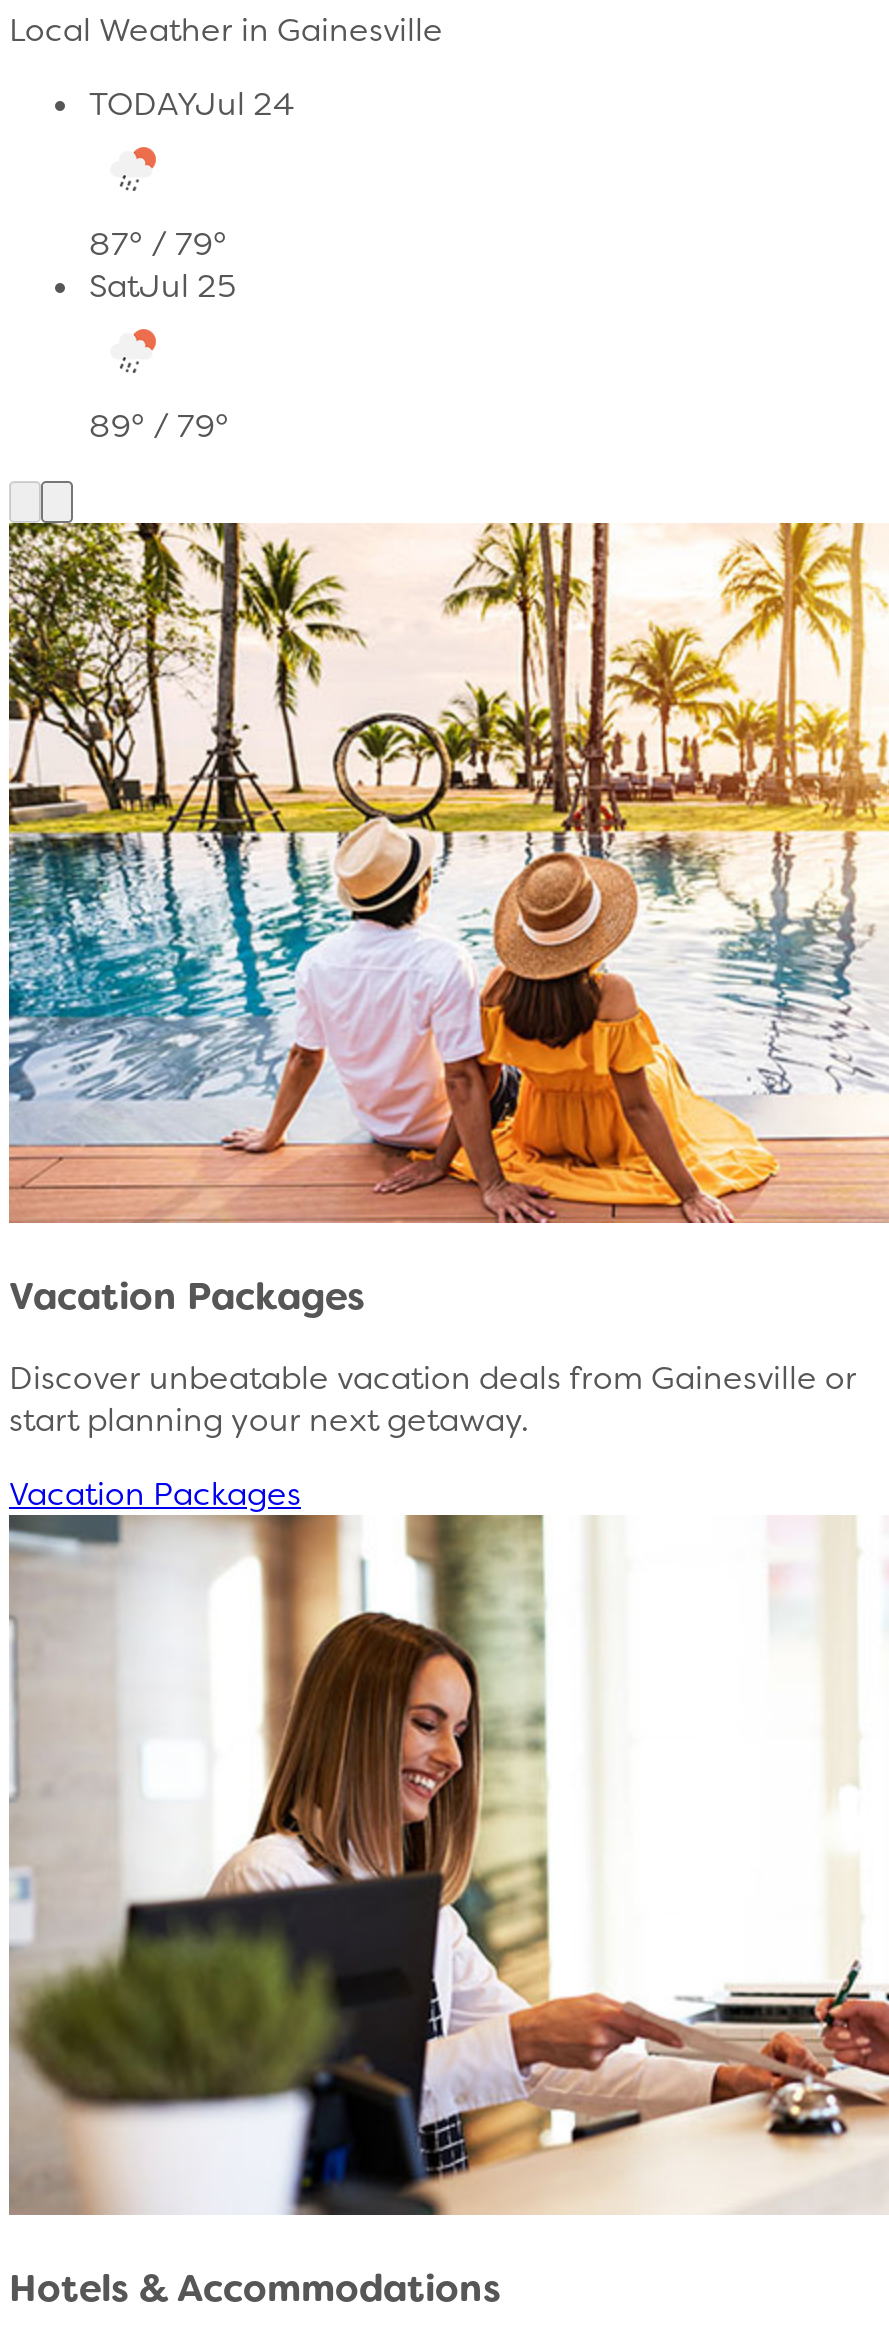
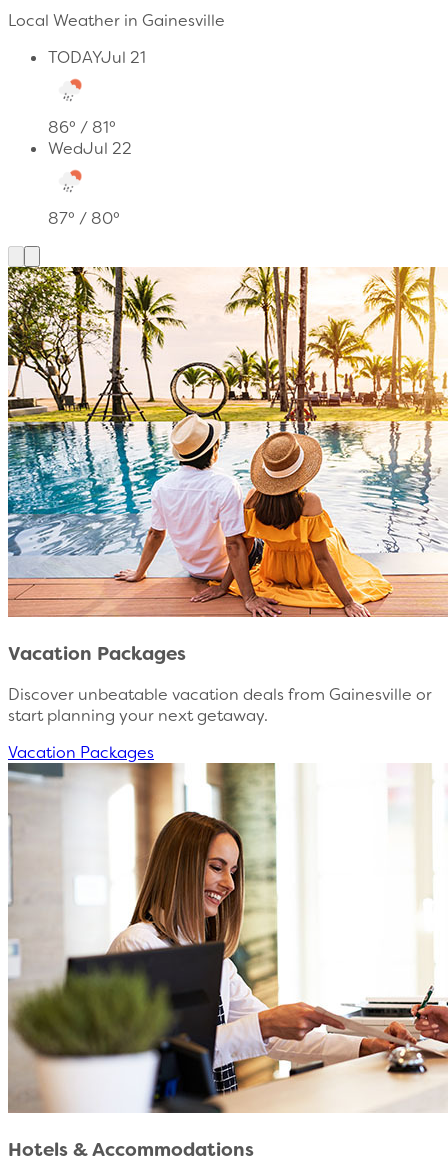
[89,83,295,125] TODAYJul 24 -> [48,47,146,68] TODAYJul 21
[89,223,227,265] 87° / 79° -> [48,117,116,138] 86° / 81°
[89,265,237,307] SatJul 25 -> [48,138,132,159] WedJul 22
[89,405,229,447] 89° / 79° -> [48,208,120,229] 87° / 80°

